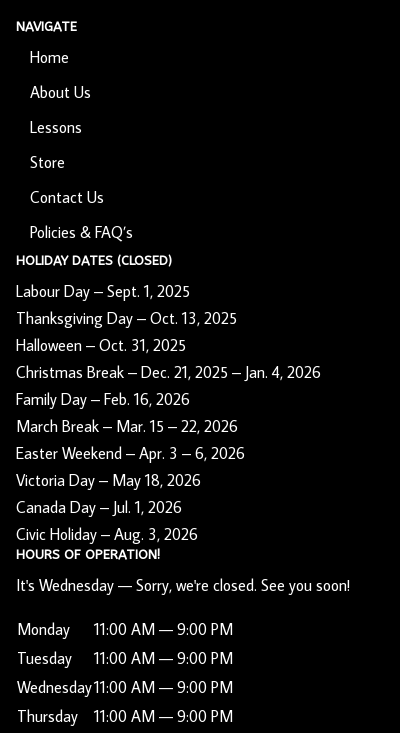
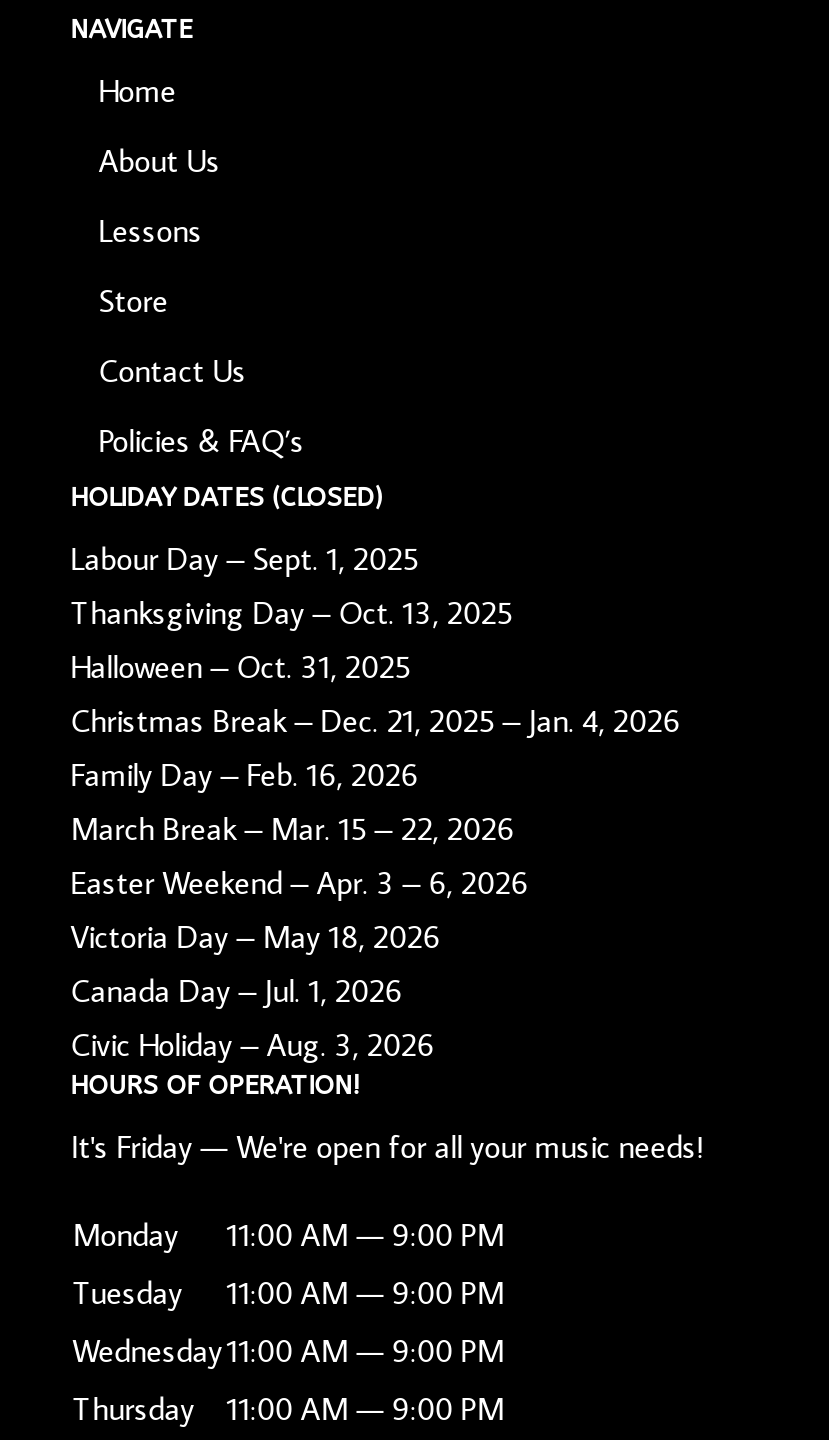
[16,575,350,595] It's Wednesday — Sorry, we're closed. See you soon! -> [71,1126,703,1166] It's Friday — We're open for all your music needs!

